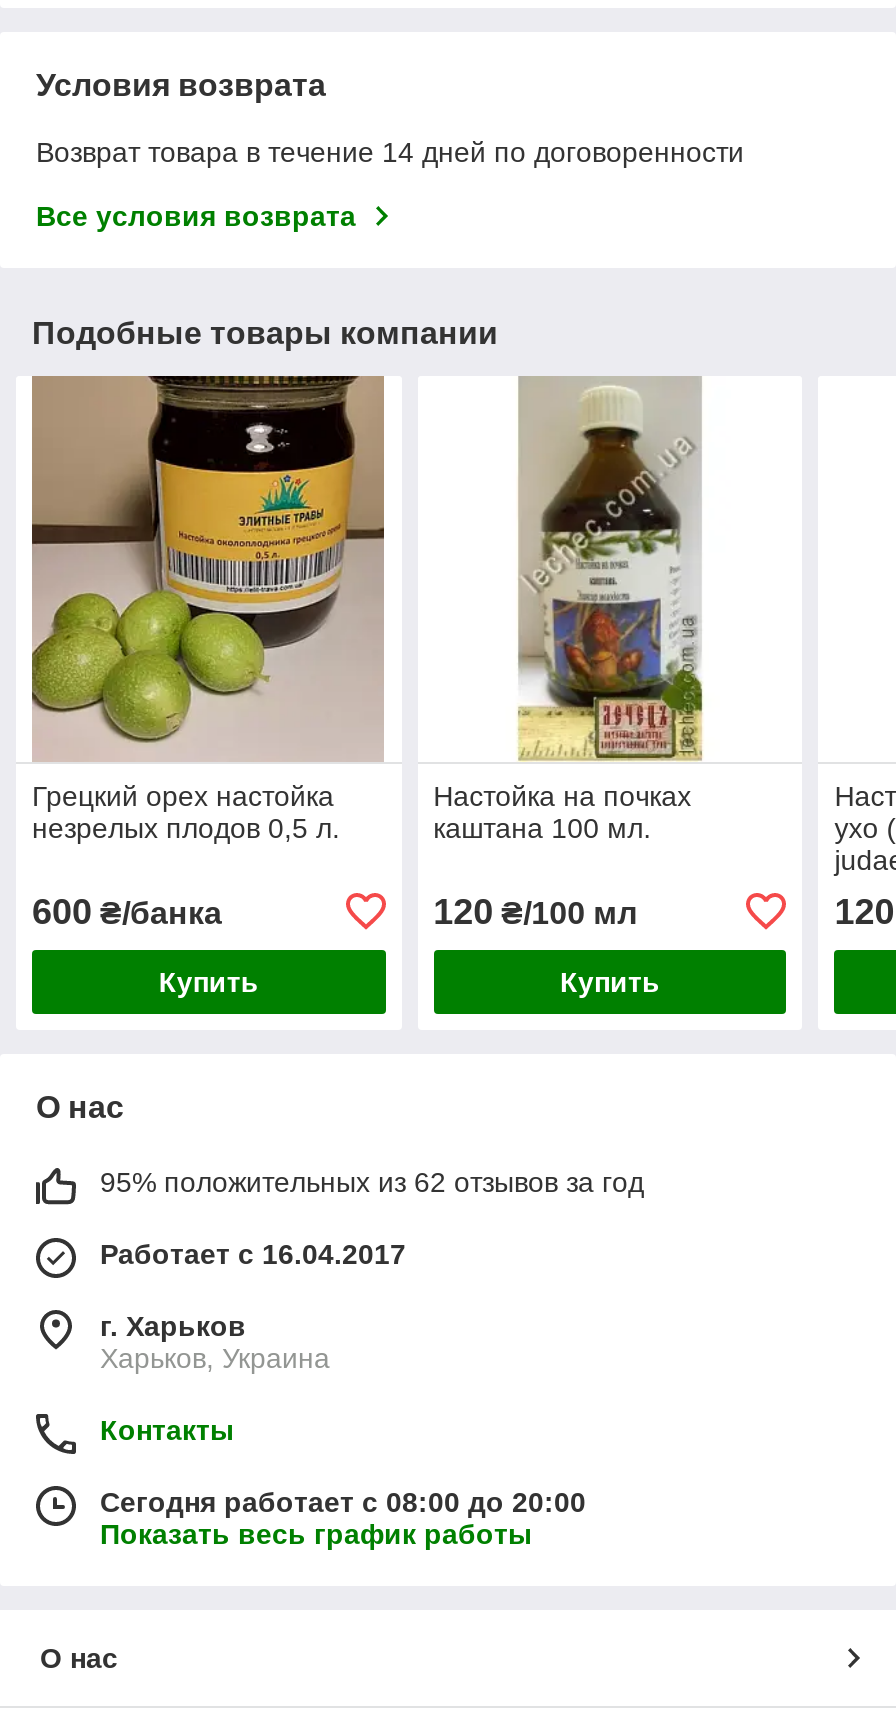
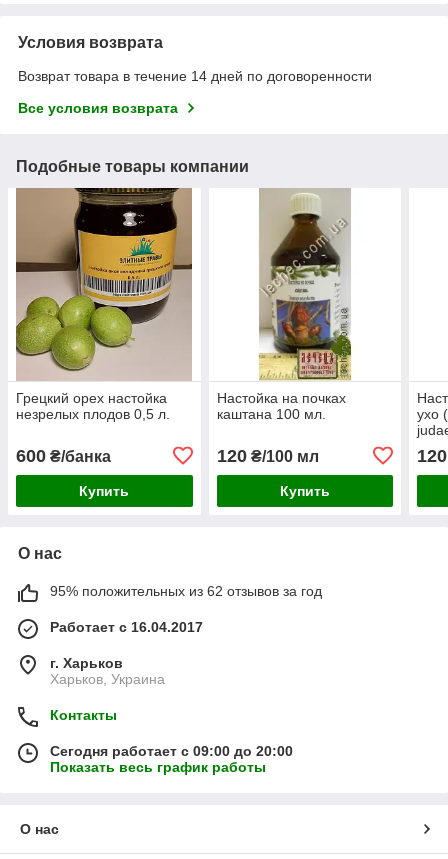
[100,1485,586,1517] Сегодня работает с 08:00 до 20:00 -> [50,743,293,759] Сегодня работает с 09:00 до 20:00

